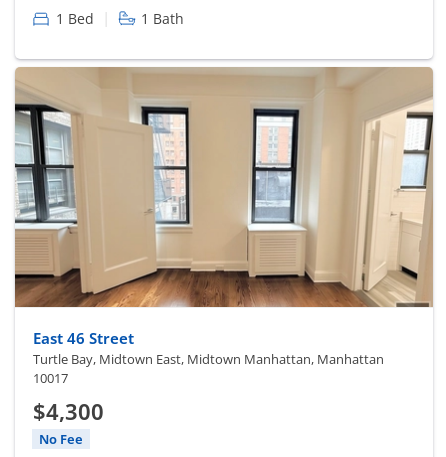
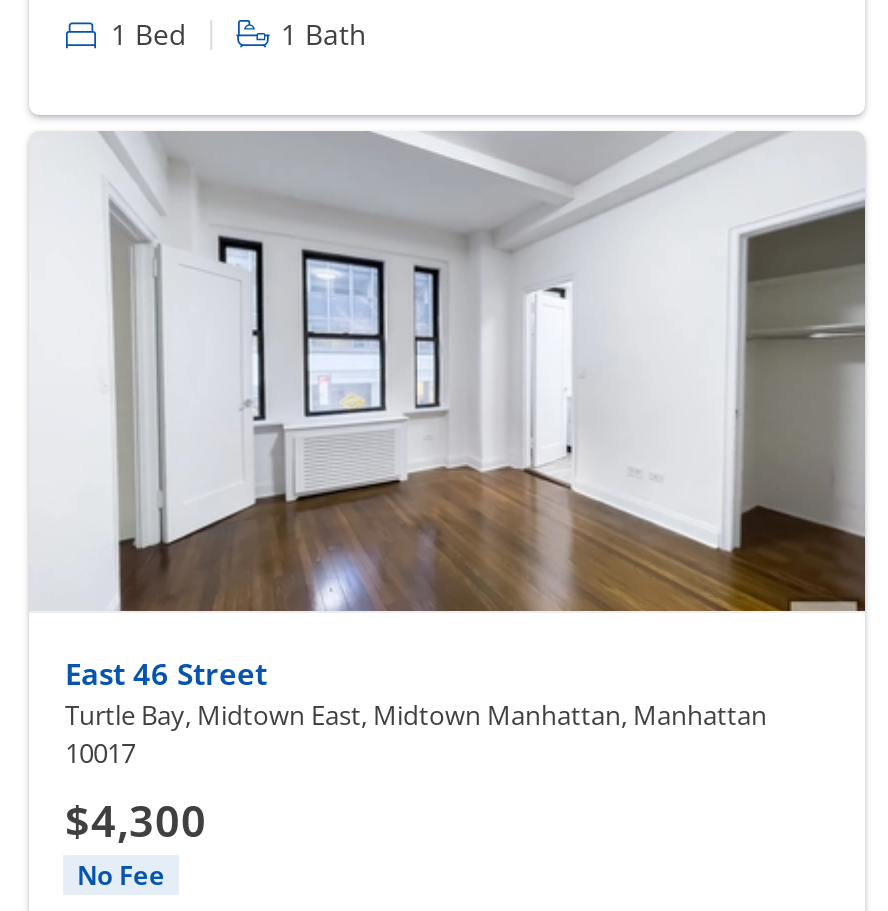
[14,67,433,308] [image] -> [29,131,867,613] [image]

